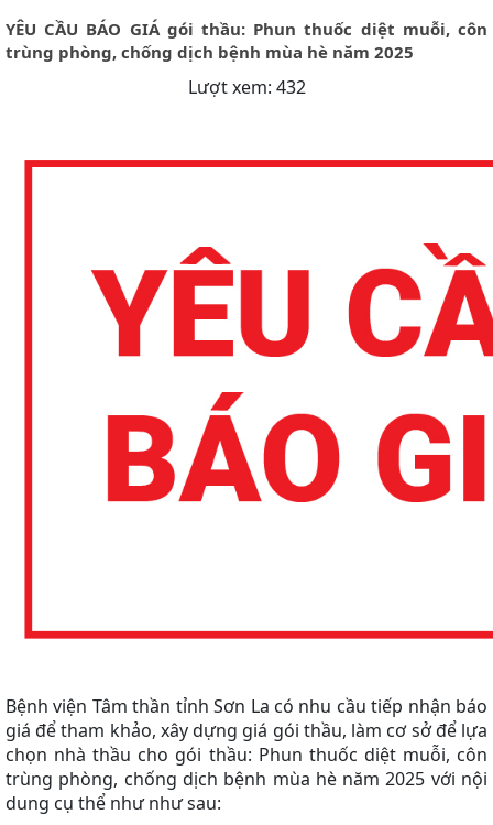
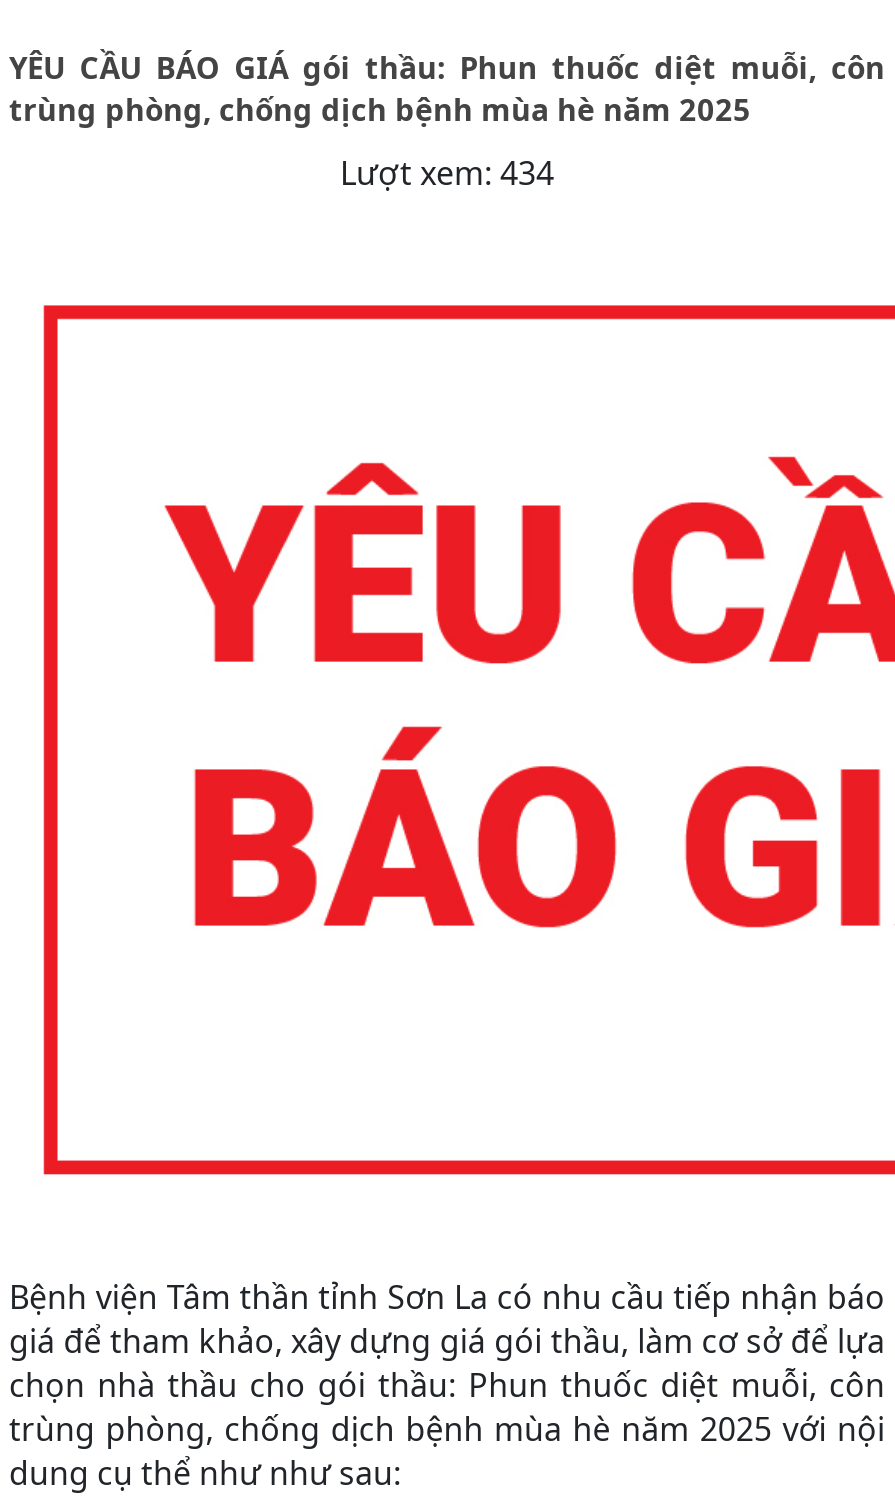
[188,75,305,99] Lượt xem: 432 -> [340,151,554,195] Lượt xem: 434

